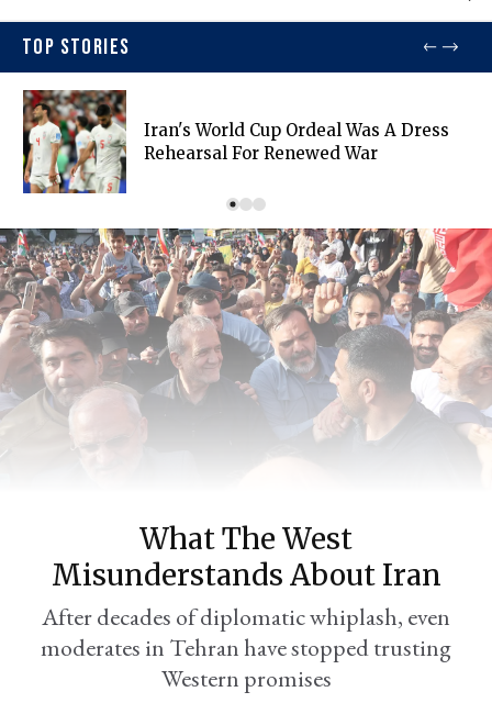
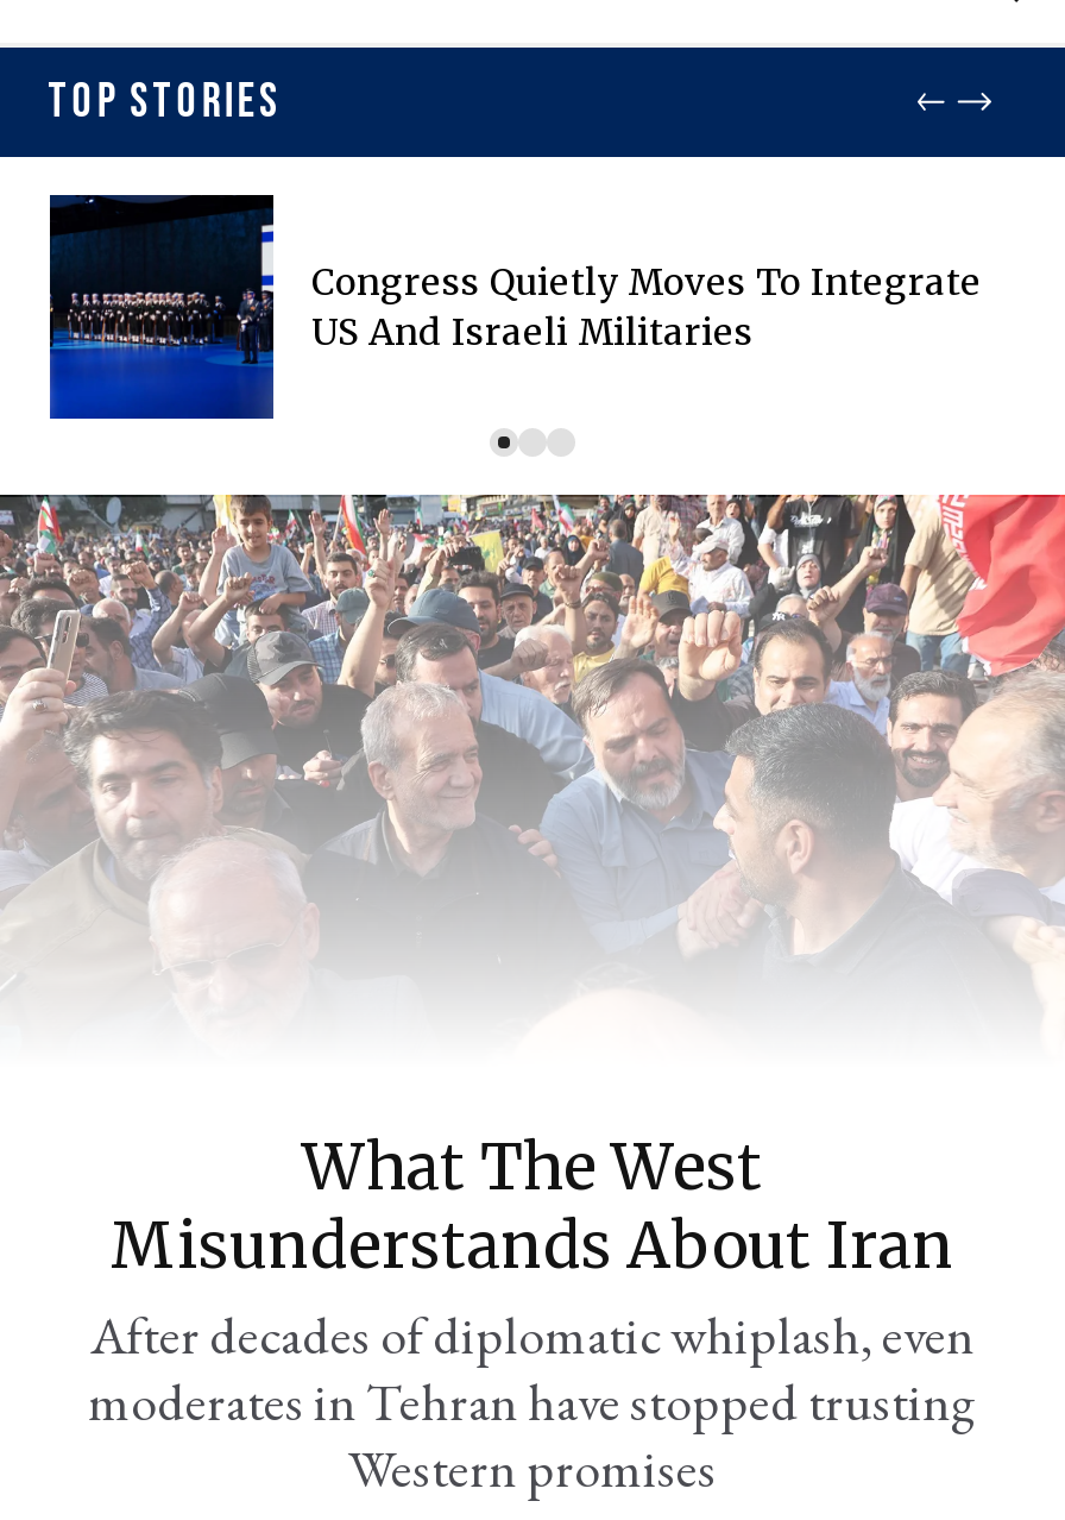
[22,89,449,194] [image] | Iran's World Cup Ordeal Was A Dress | Rehearsal For Renewed War -> [48,193,982,421] [image] | Congress Quietly Moves To Integrate | US And Israeli Militaries

